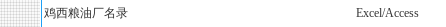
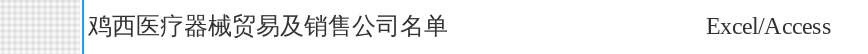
[44,6,128,20] 鸡西粮油厂名录 -> [88,12,448,40] 鸡西医疗器械贸易及销售公司名单

